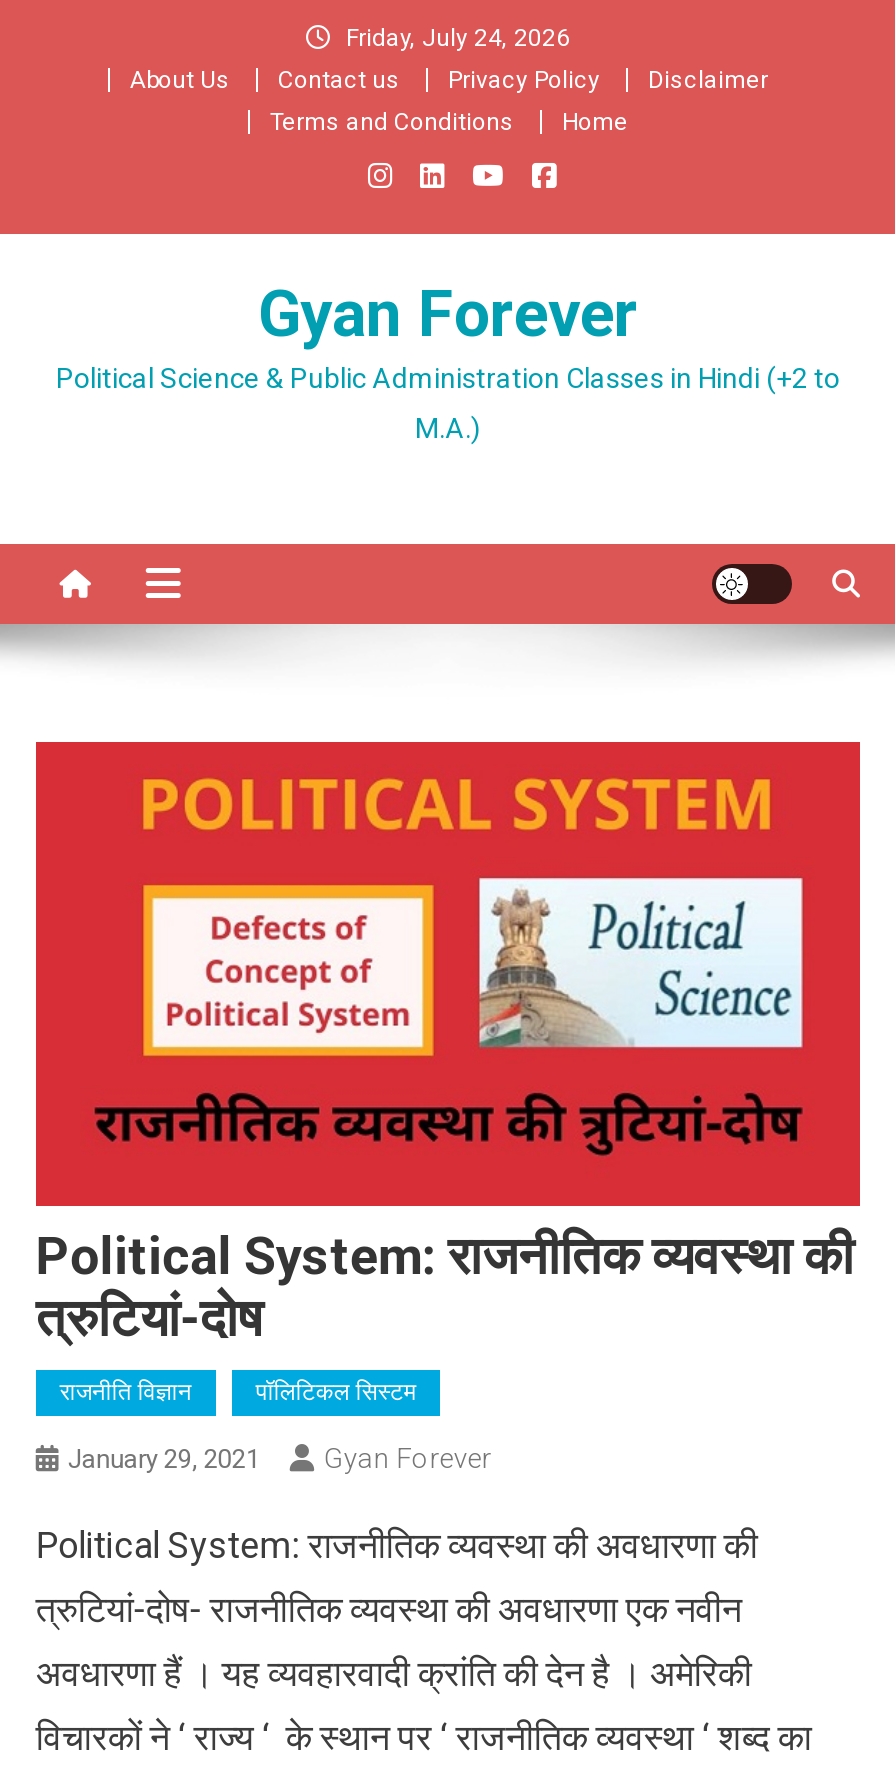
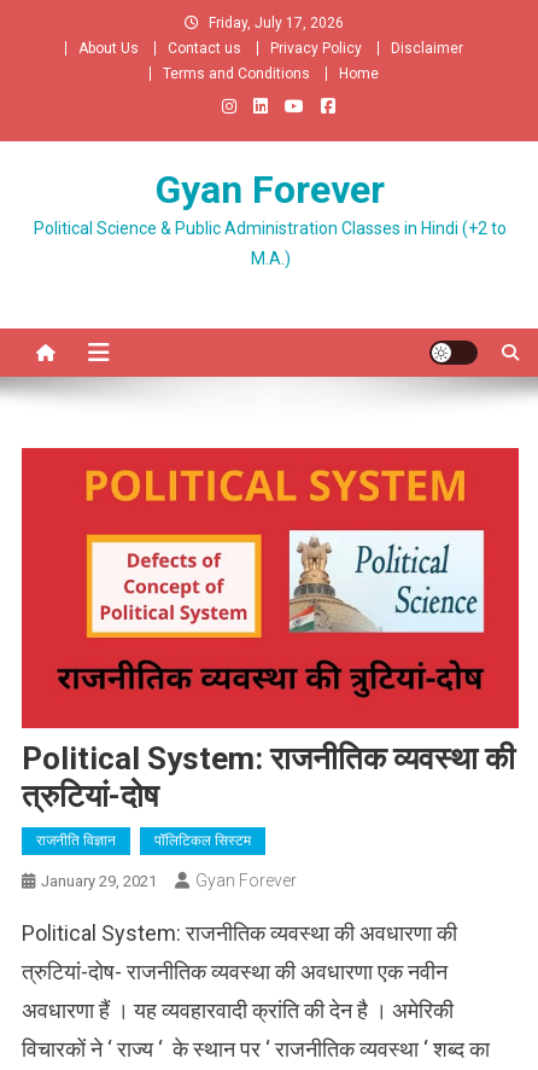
[346,24,570,52] Friday, July 24, 2026 -> [209,14,344,31] Friday, July 17, 2026

